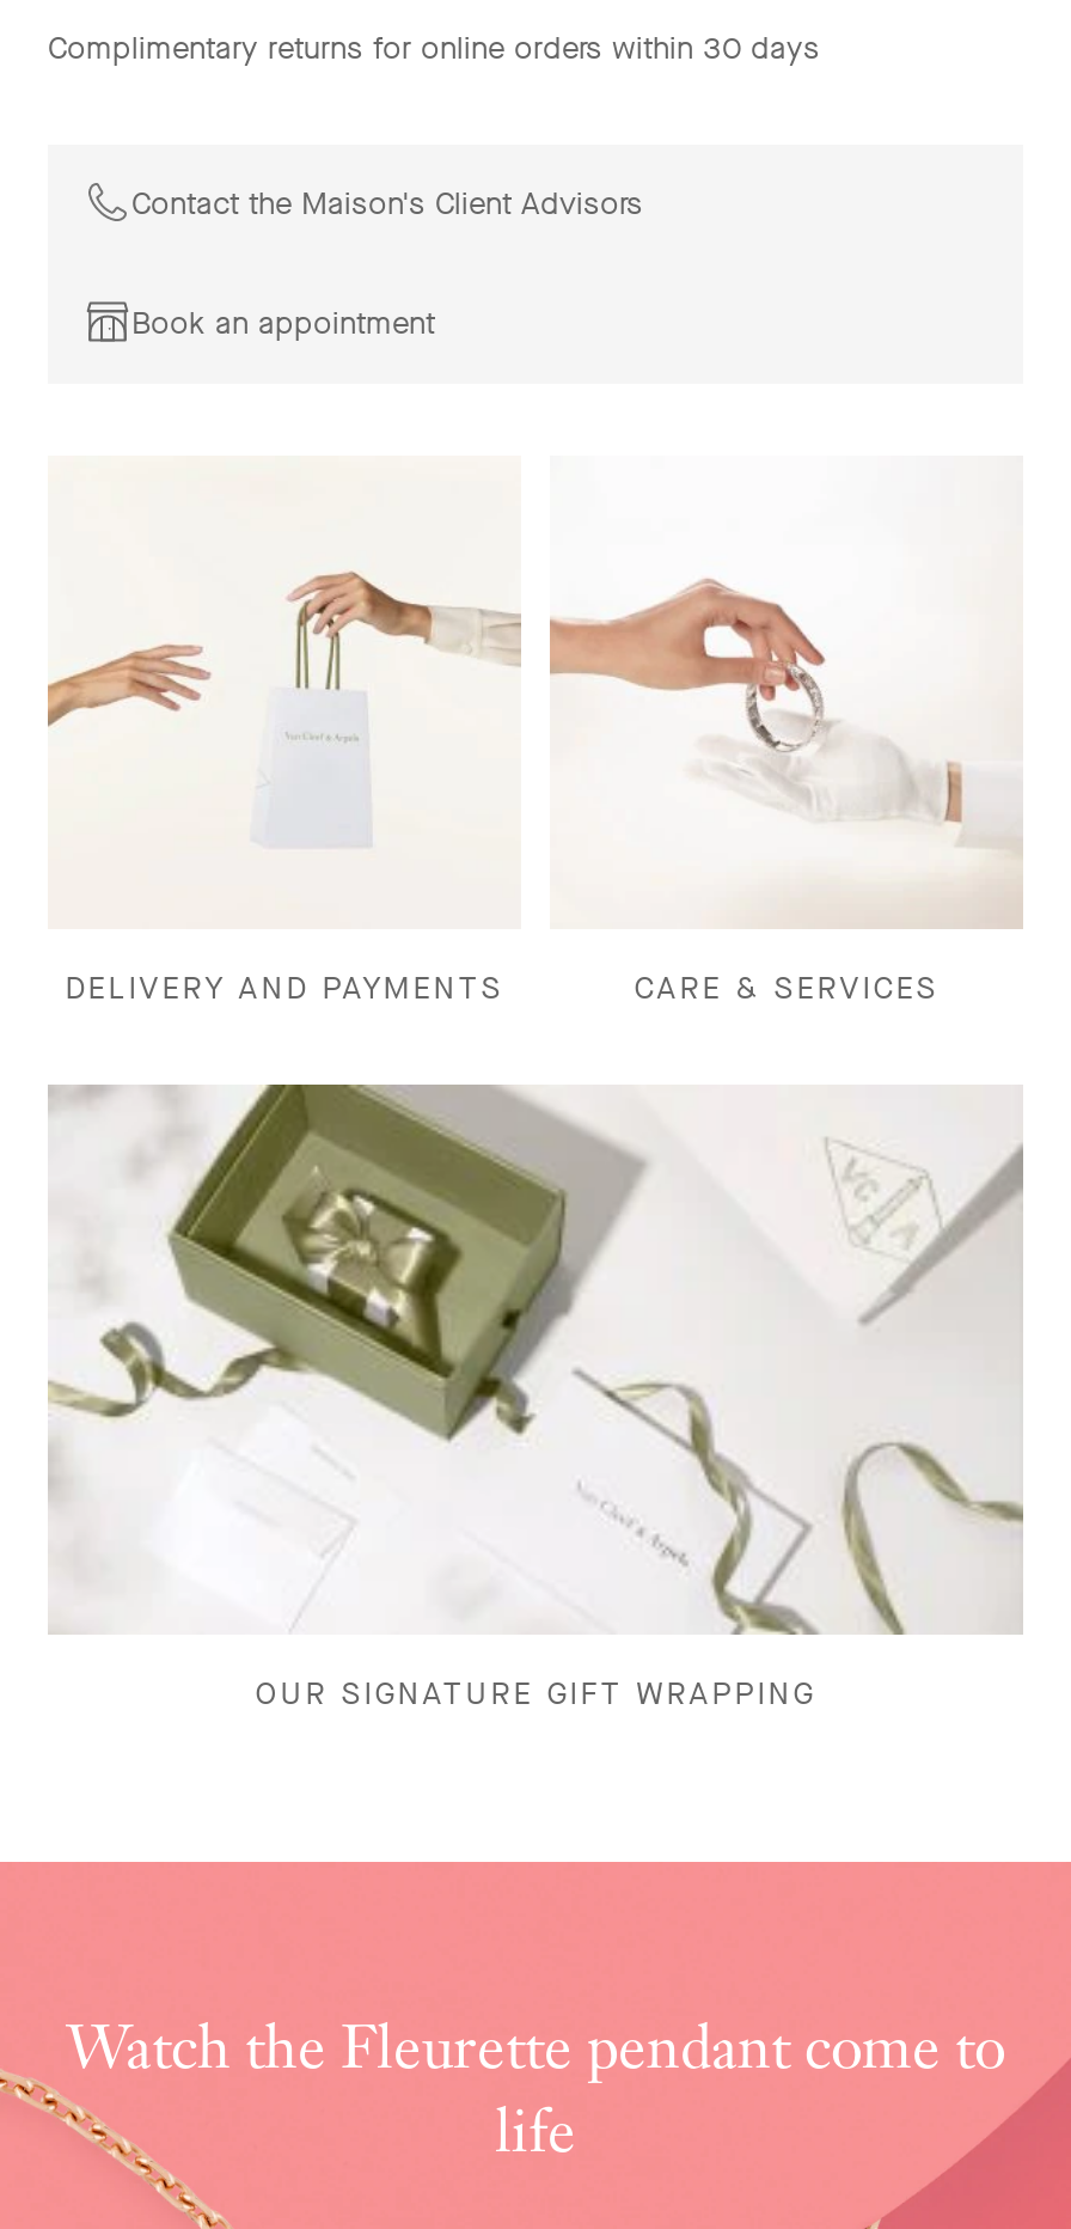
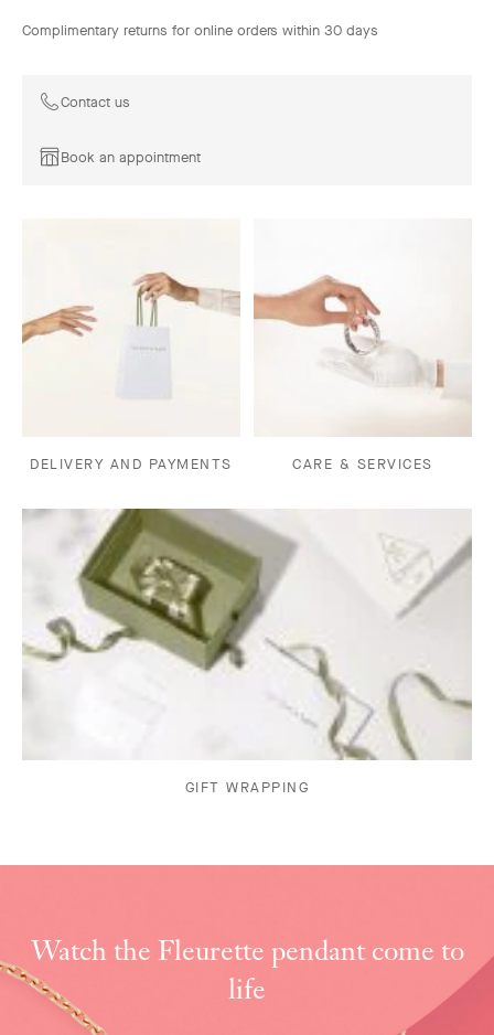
[131,183,643,224] Contact the Maison's Client Advisors -> [61,93,130,111] Contact us
[255,1672,816,1713] OUR SIGNATURE GIFT WRAPPING -> [185,778,309,797] GIFT WRAPPING

